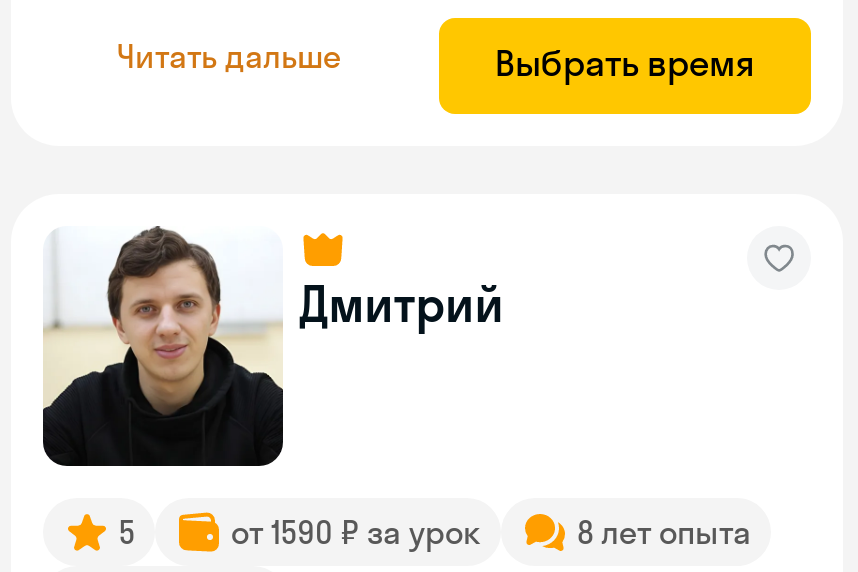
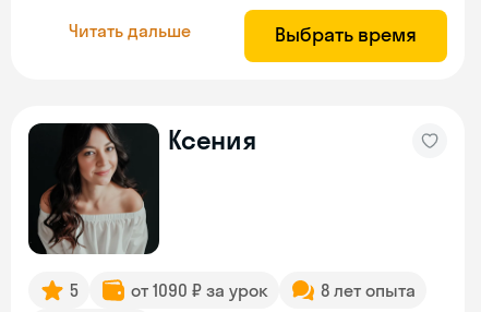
[41,226,504,468] [image] | Дмитрий -> [27,122,256,254] [image] | Ксения
[231,512,481,552] от 1590 ₽ за урок -> [131,279,268,301] от 1090 ₽ за урок

